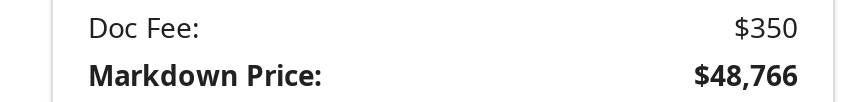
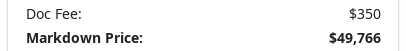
[694,55,798,93] $48,766 -> [328,27,380,46] $49,766

